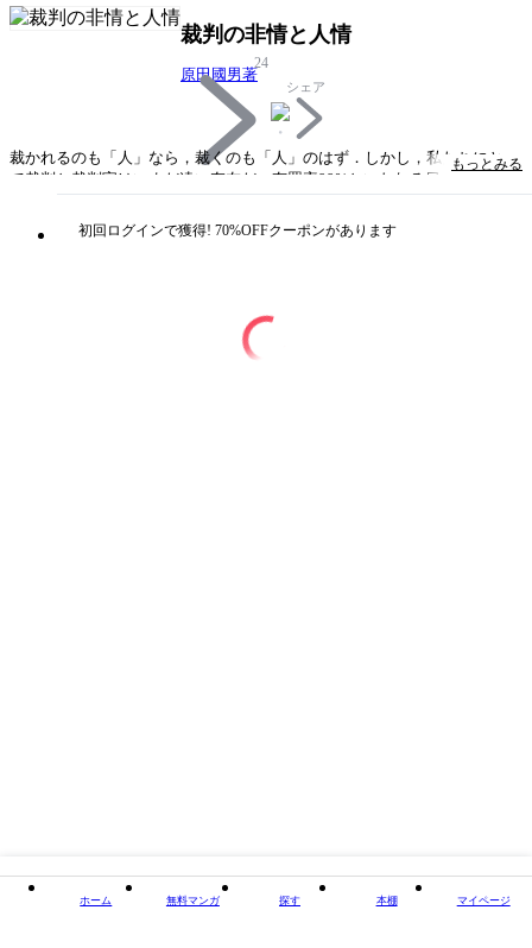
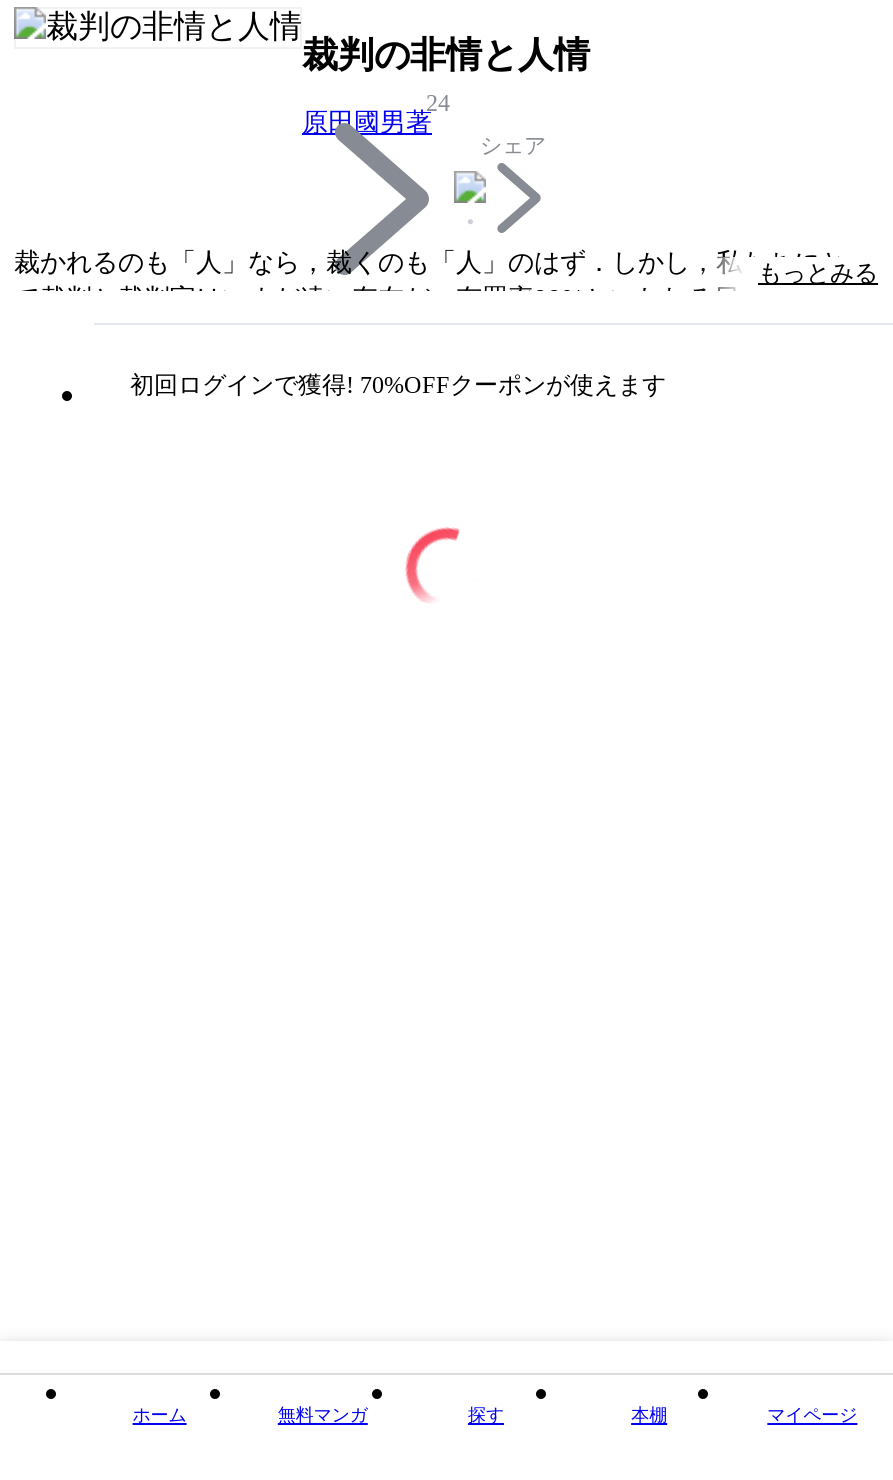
[78,222,397,239] 初回ログインで獲得! 70%OFFクーポンがあります -> [130,371,666,399] 初回ログインで獲得! 70%OFFクーポンが使えます

